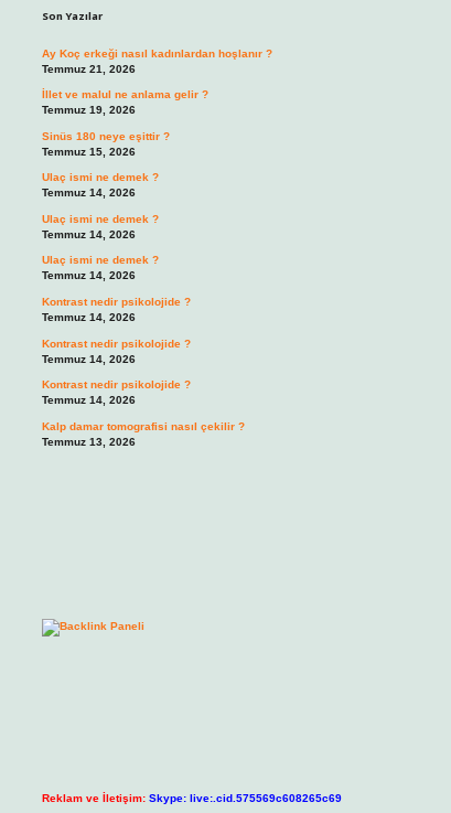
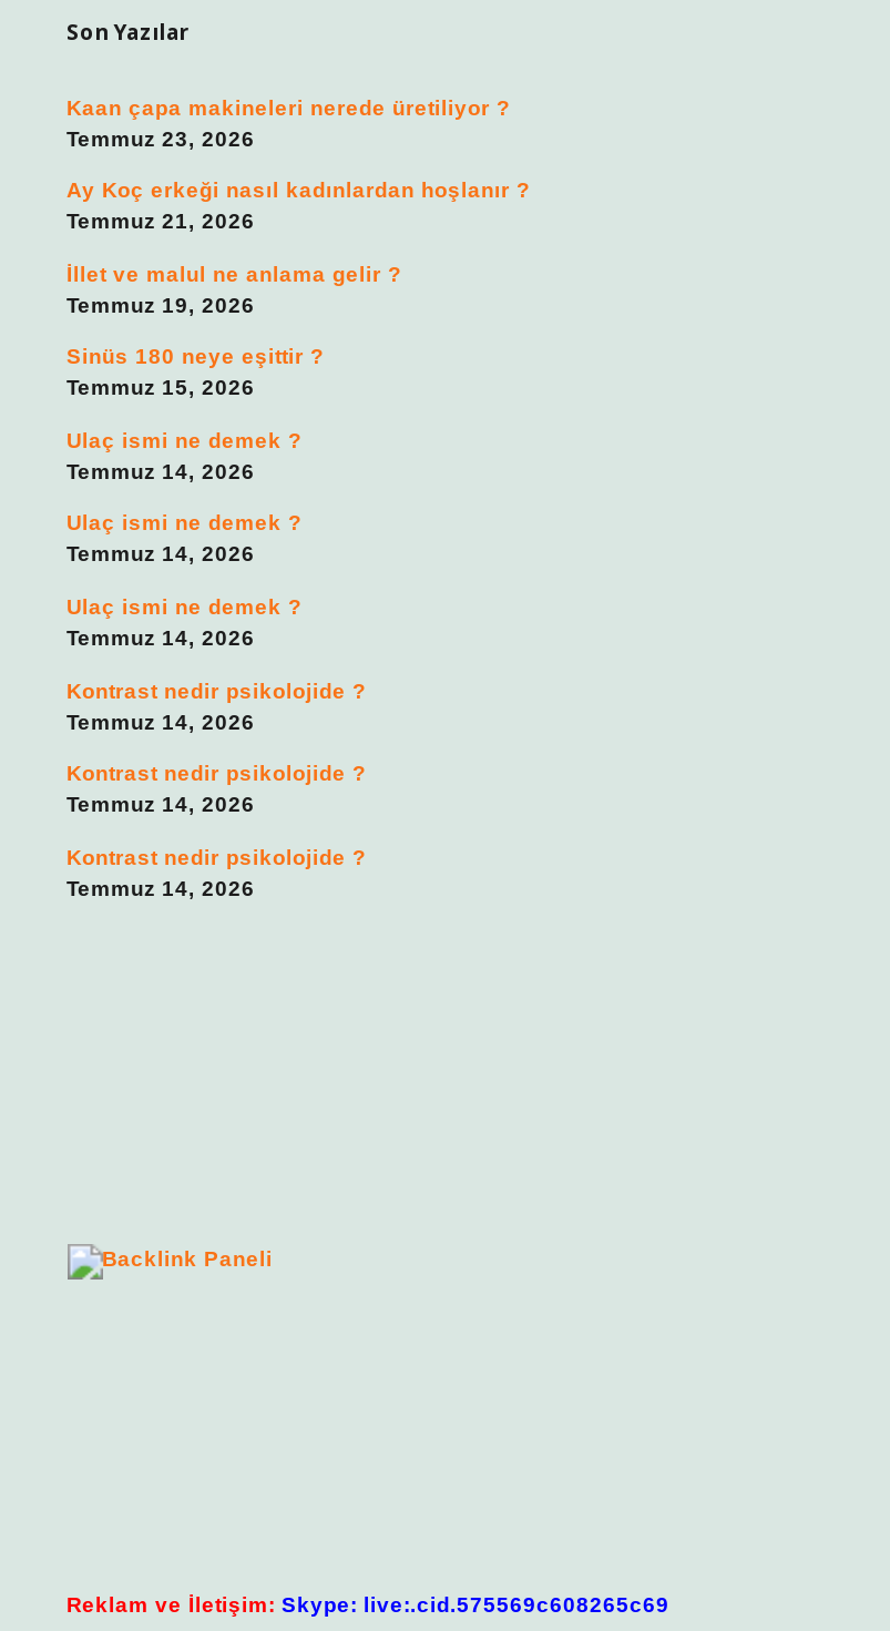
none -> [67,94,510,150] Kaan çapa makineleri nerede üretiliyor ? | Temmuz 23, 2026
moved [41,47,272,406] -> [67,178,530,900]: Ay Koç erkeği nasıl kadınlardan hoşlanır ? | Temmuz 21, 2026 | İllet ve malul ne anlama gelir ? | ... | Kontrast nedir psikolojide ? | Temmuz 14, 2026
[41,420,244,448] Kalp damar tomografisi nasıl çekilir ? | Temmuz 13, 2026 -> none

